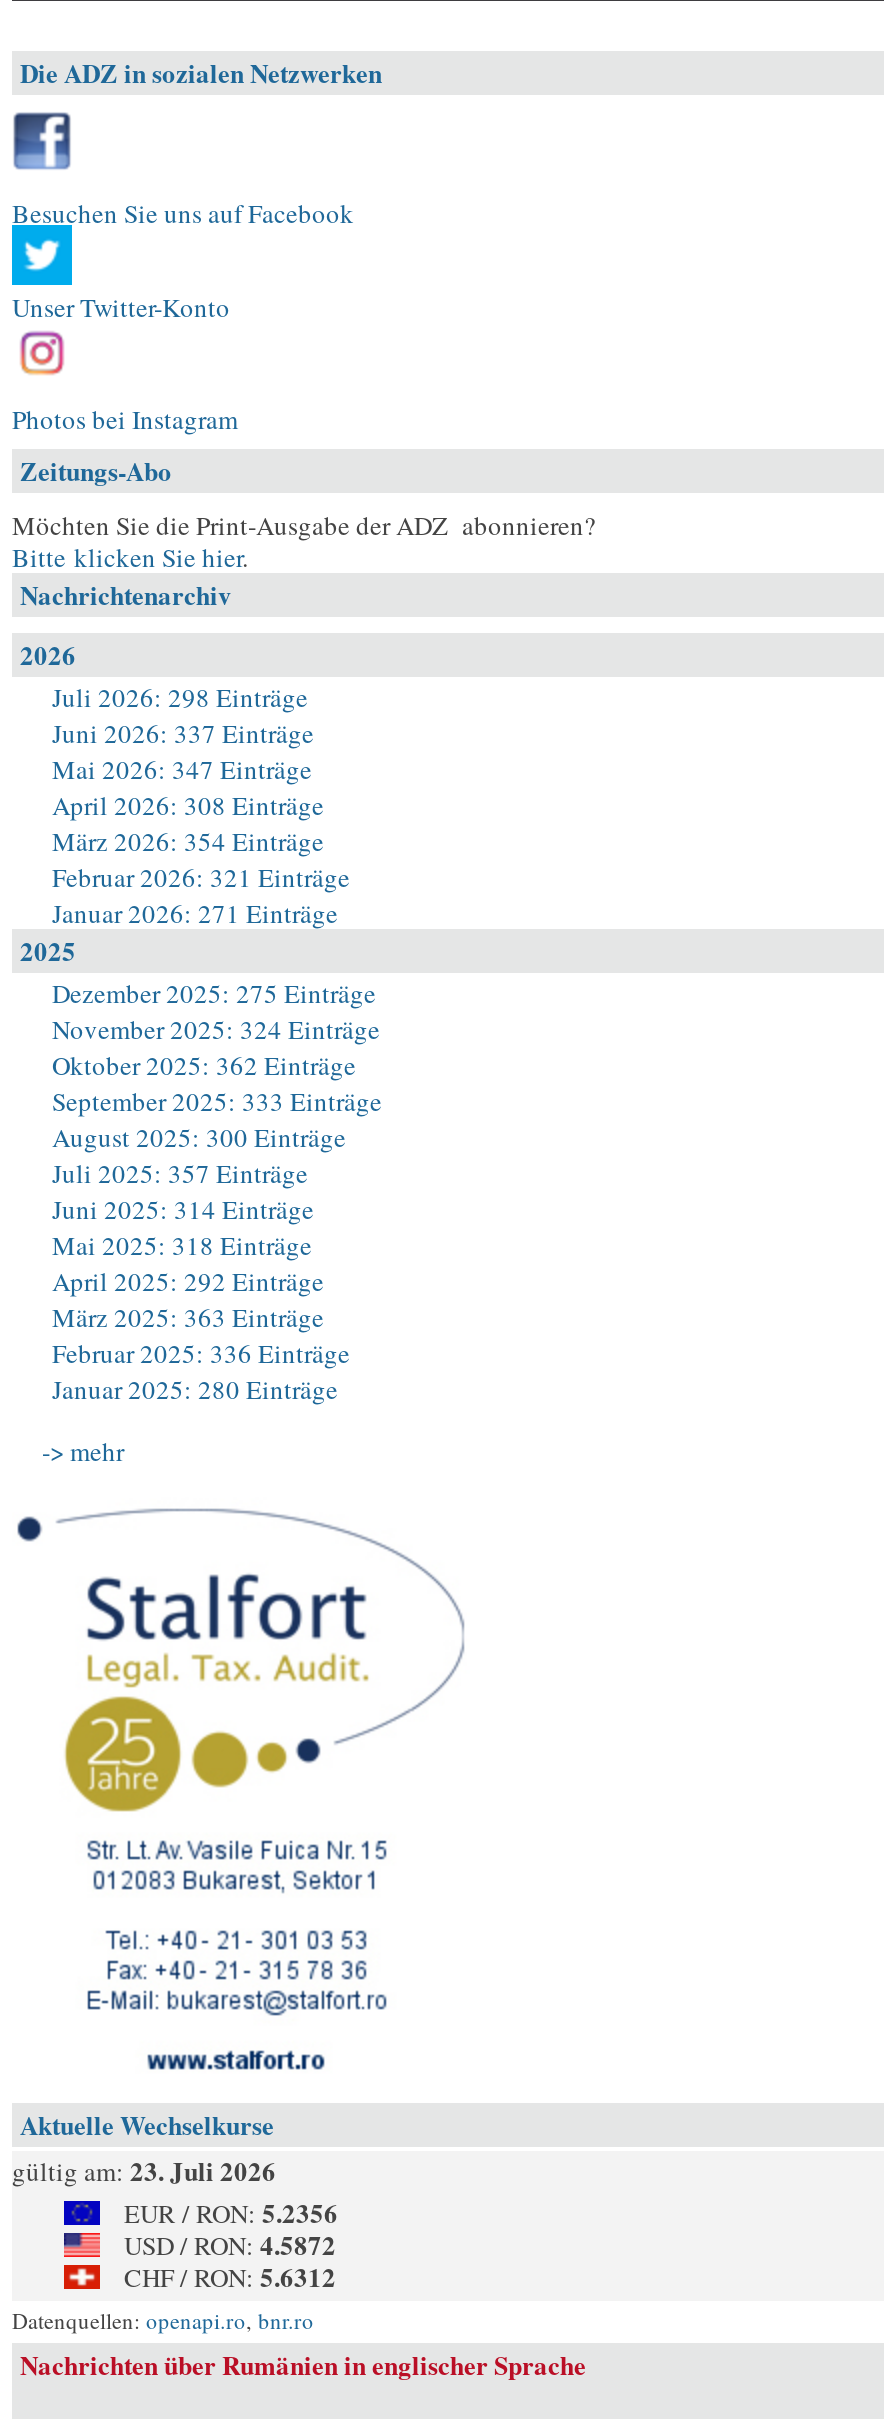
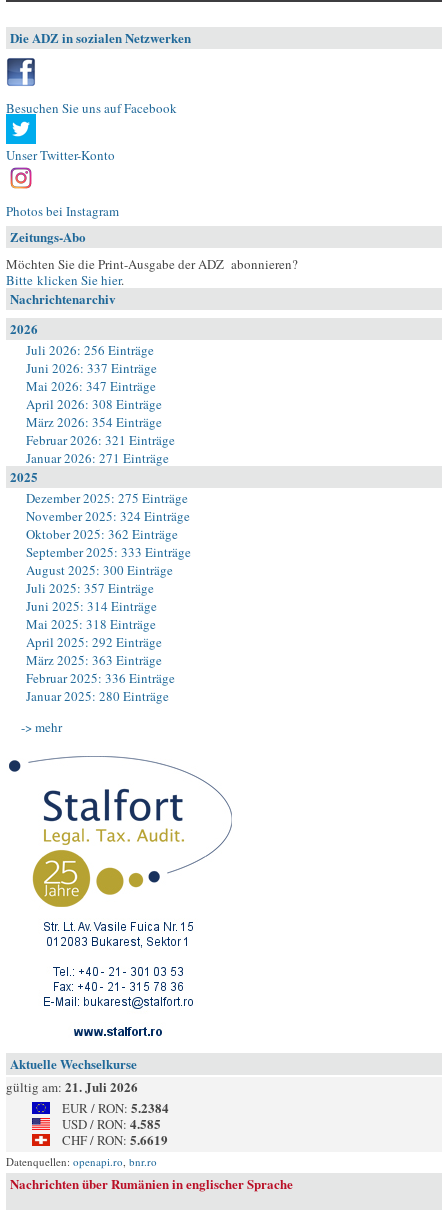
[52,679,308,715] Juli 2026: 298 Einträge -> [26,341,154,359] Juli 2026: 256 Einträge
[12,2151,276,2189] gültig am: 23. Juli 2026 -> [6,1077,138,1096] gültig am: 21. Juli 2026
[124,2193,338,2231] EUR / RON: 5.2356 -> [62,1098,169,1117] EUR / RON: 5.2384
[124,2225,336,2263] USD / RON: 4.5872 -> [62,1114,161,1133] USD / RON: 4.585
[124,2257,336,2295] CHF / RON: 5.6312 -> [62,1130,168,1149] CHF / RON: 5.6619

